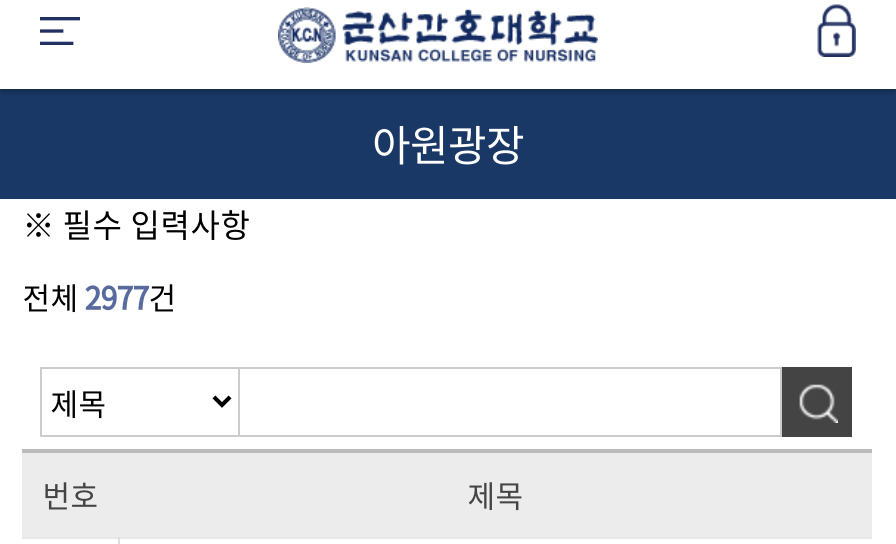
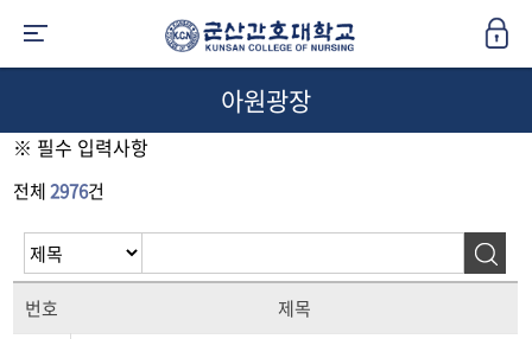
[22,275,176,319] 전체 2977건 -> [13,178,105,204] 전체 2976건

